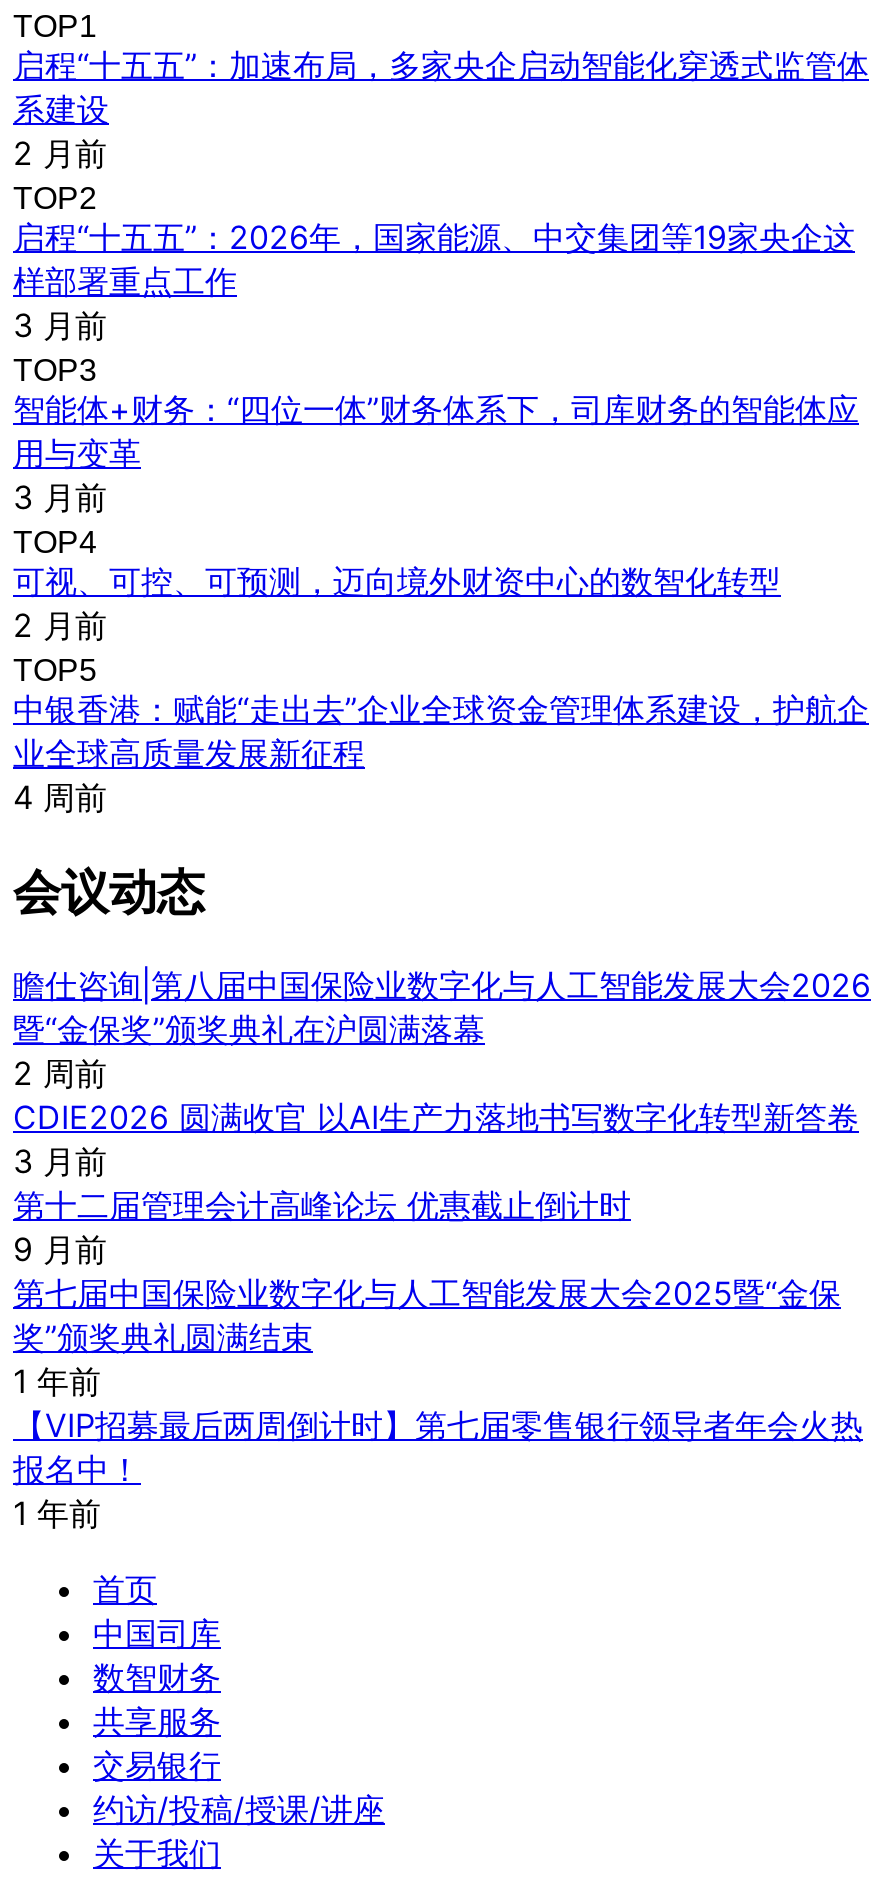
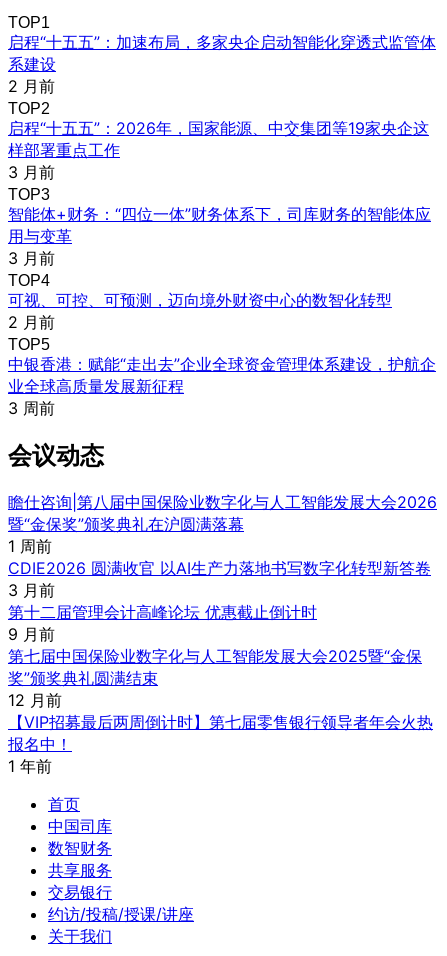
[13,777,107,817] 4 周前 -> [8,398,55,418] 3 周前
[13,1053,107,1093] 2 周前 -> [8,536,52,556] 1 周前
[13,1361,101,1401] 1 年前 -> [8,690,62,710] 12 月前

